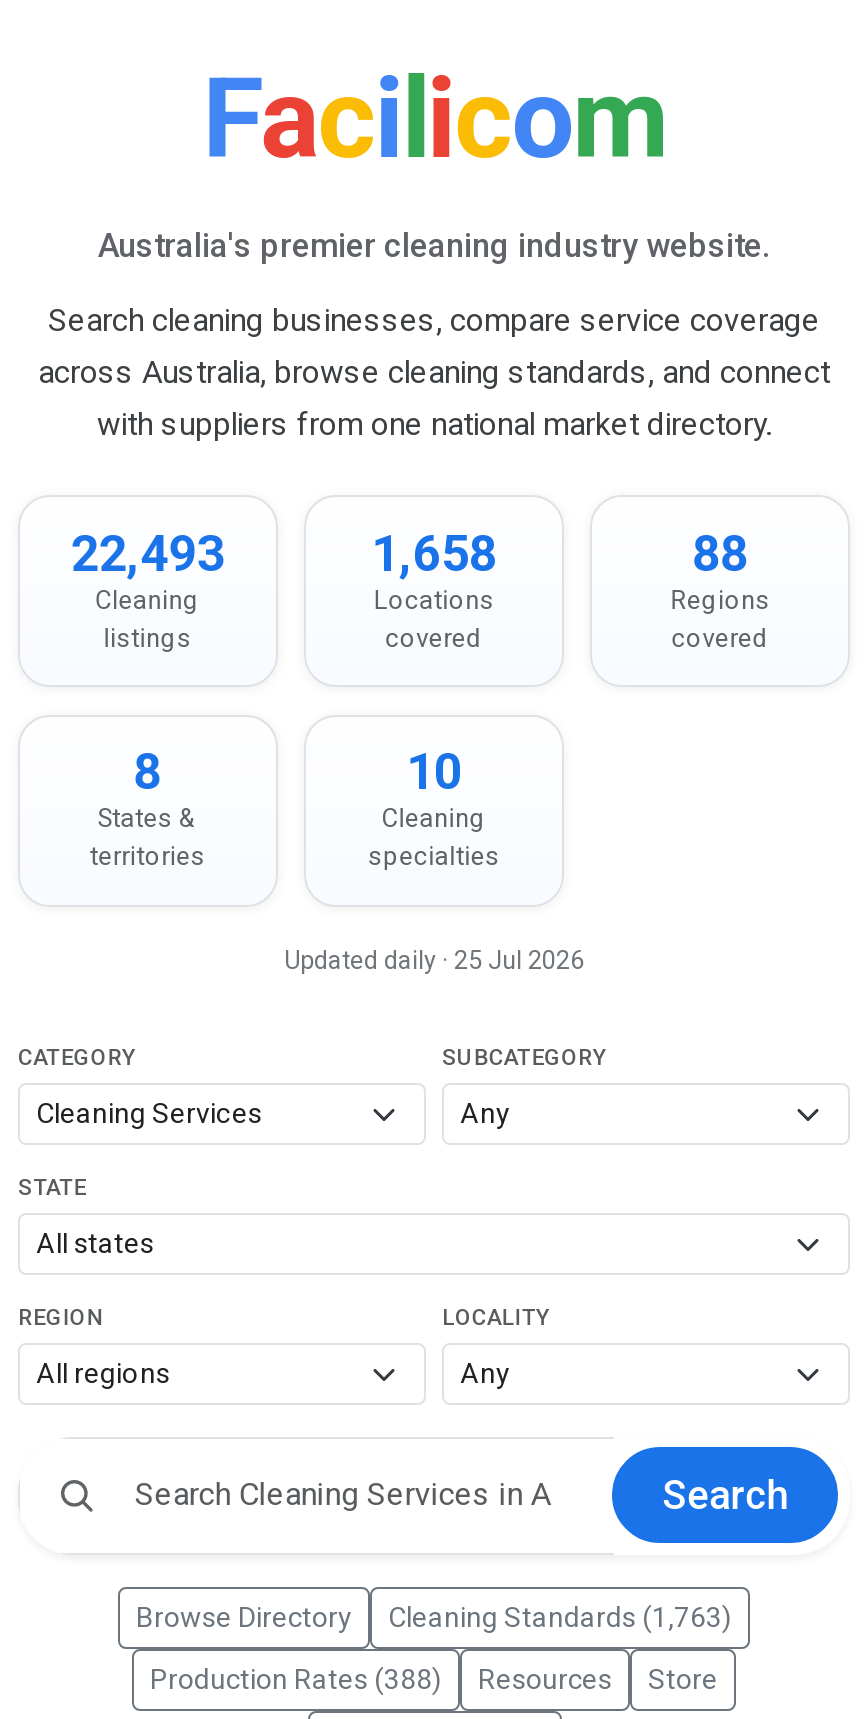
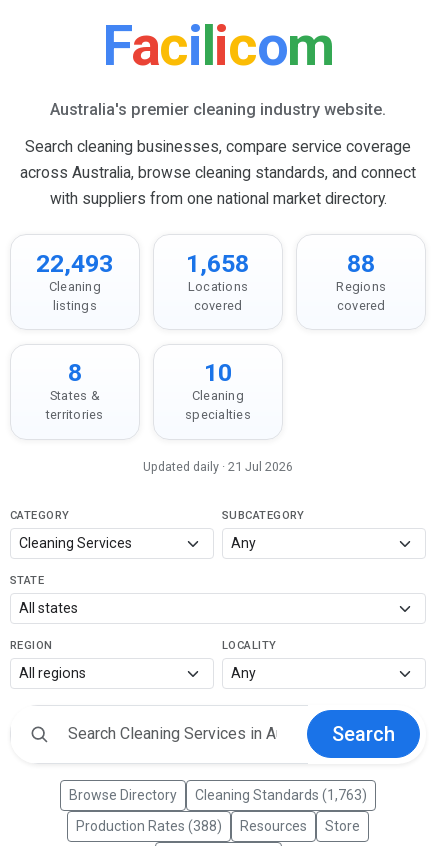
[284,945,584,975] Updated daily · 25 Jul 2026 -> [143,459,293,474] Updated daily · 21 Jul 2026

